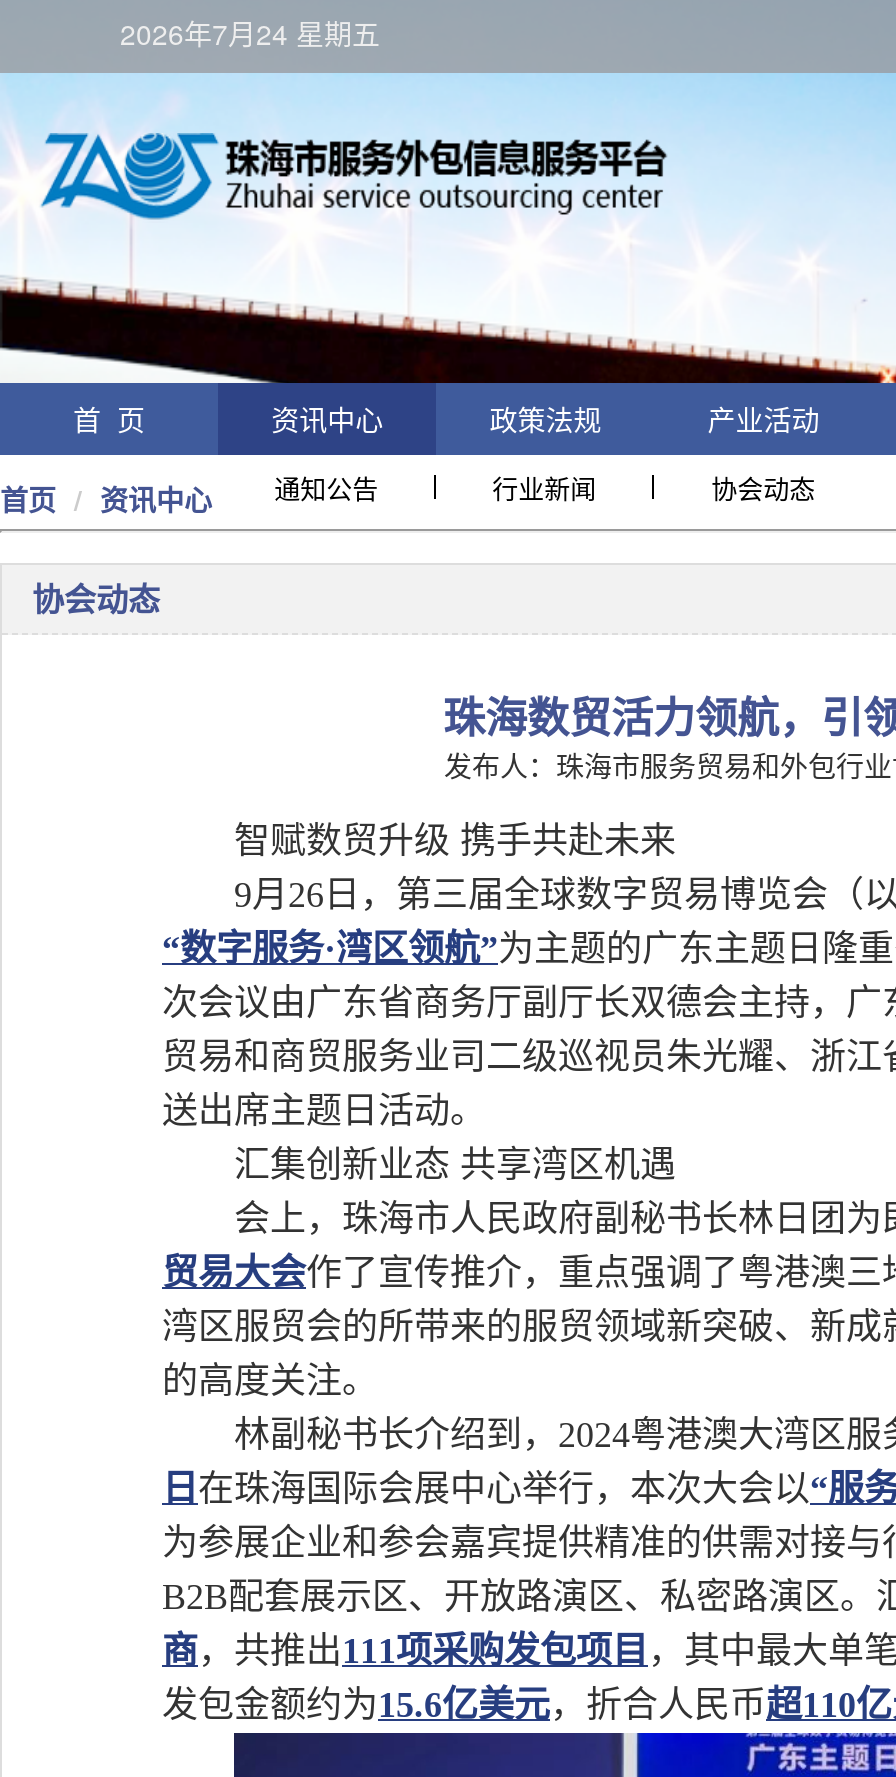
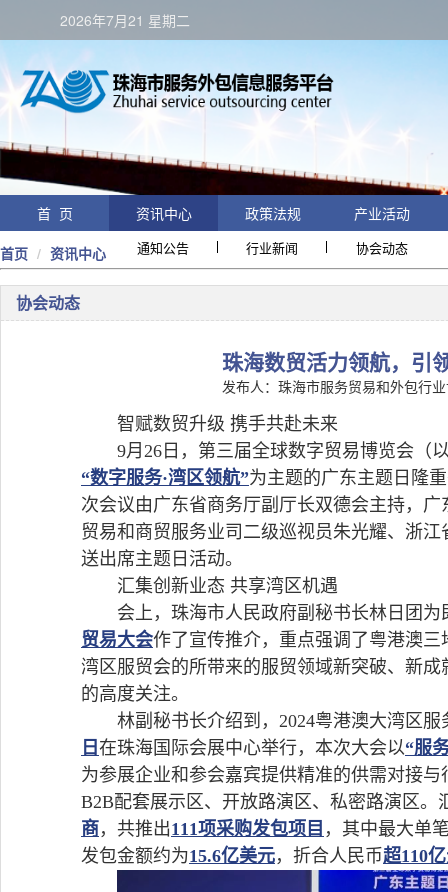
[120,13,380,53] 2026年7月24 星期五 -> [60,10,190,30] 2026年7月21 星期二

